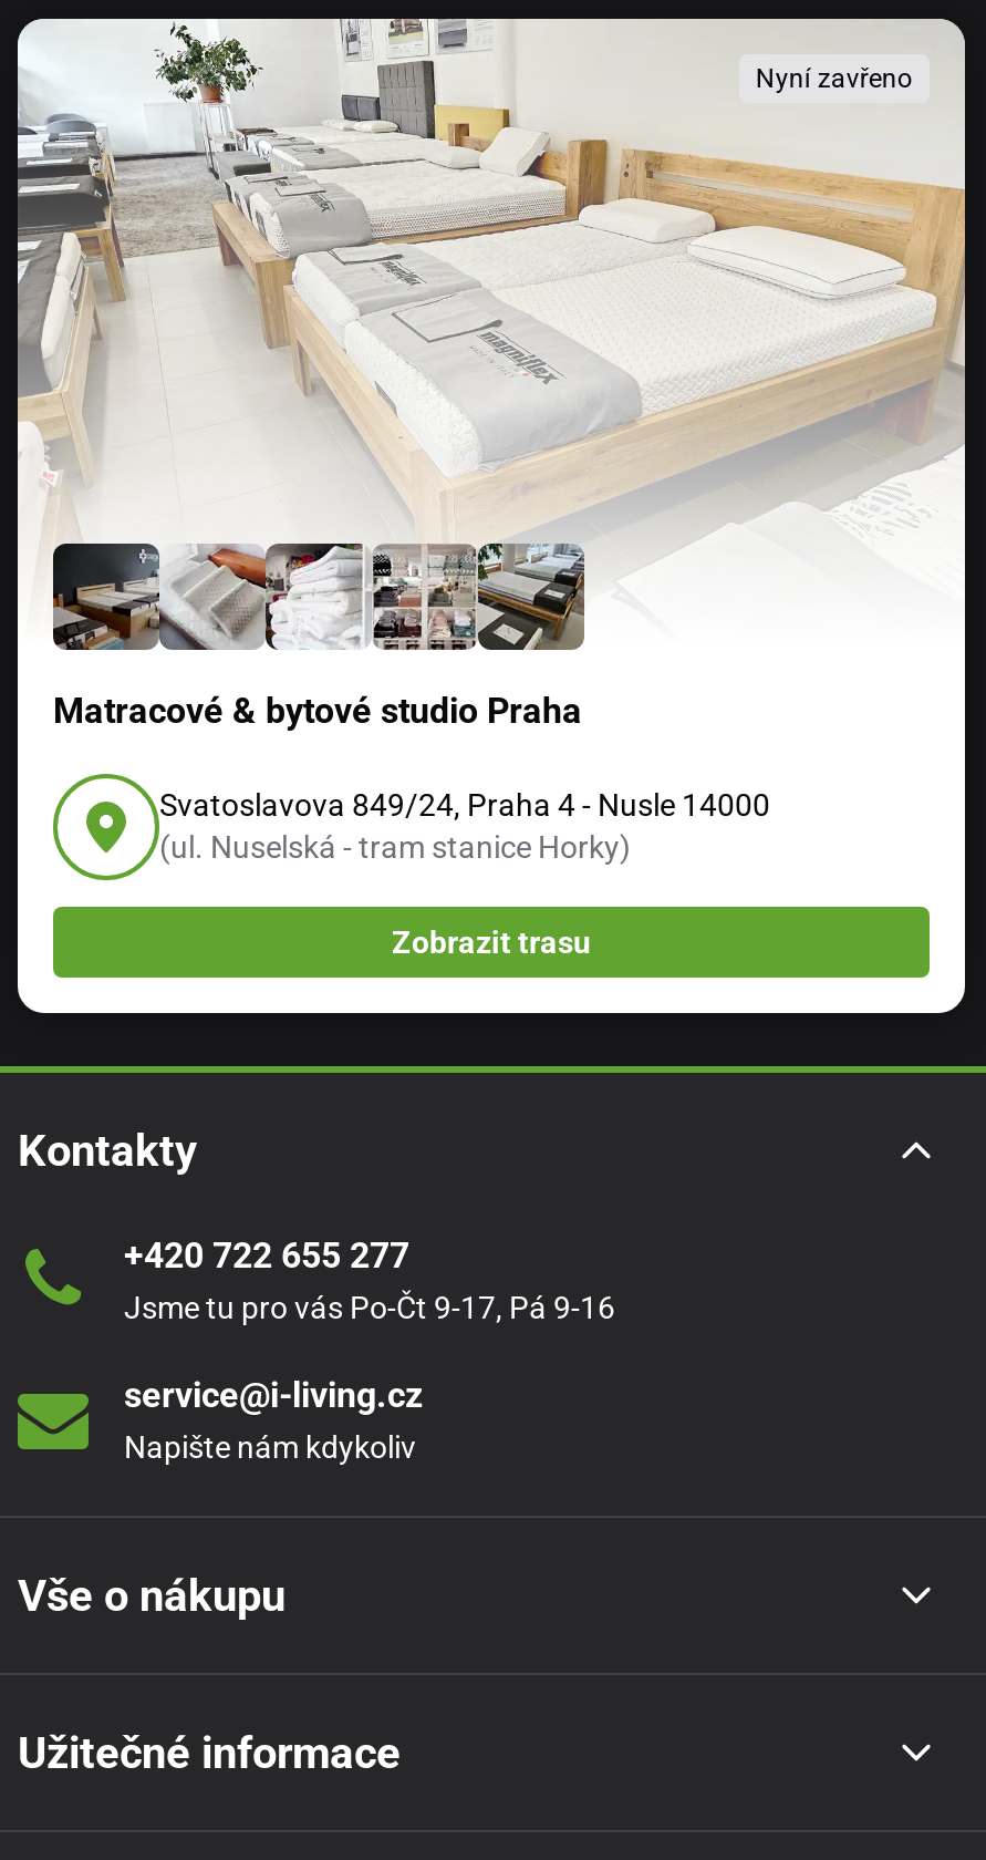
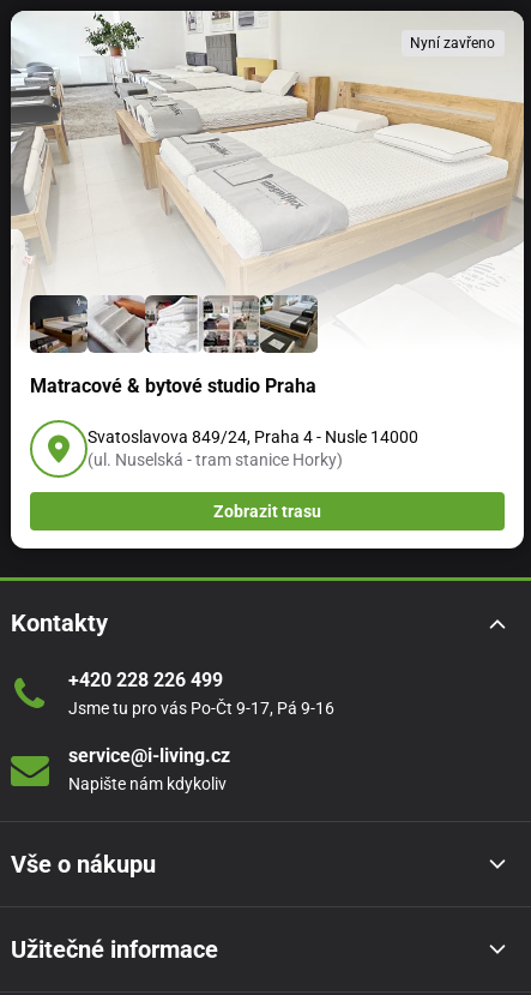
[124,1234,409,1276] +420 722 655 277 -> [68,669,223,692] +420 228 226 499

